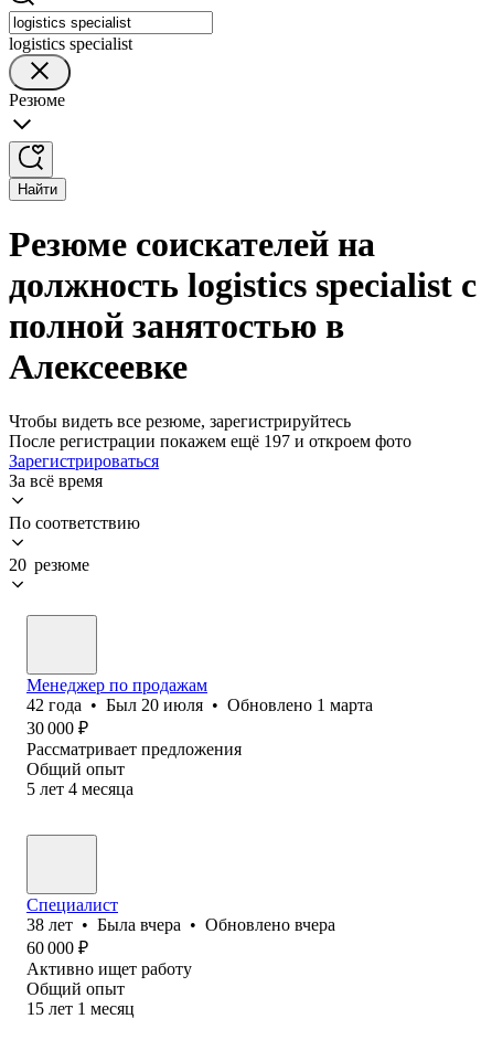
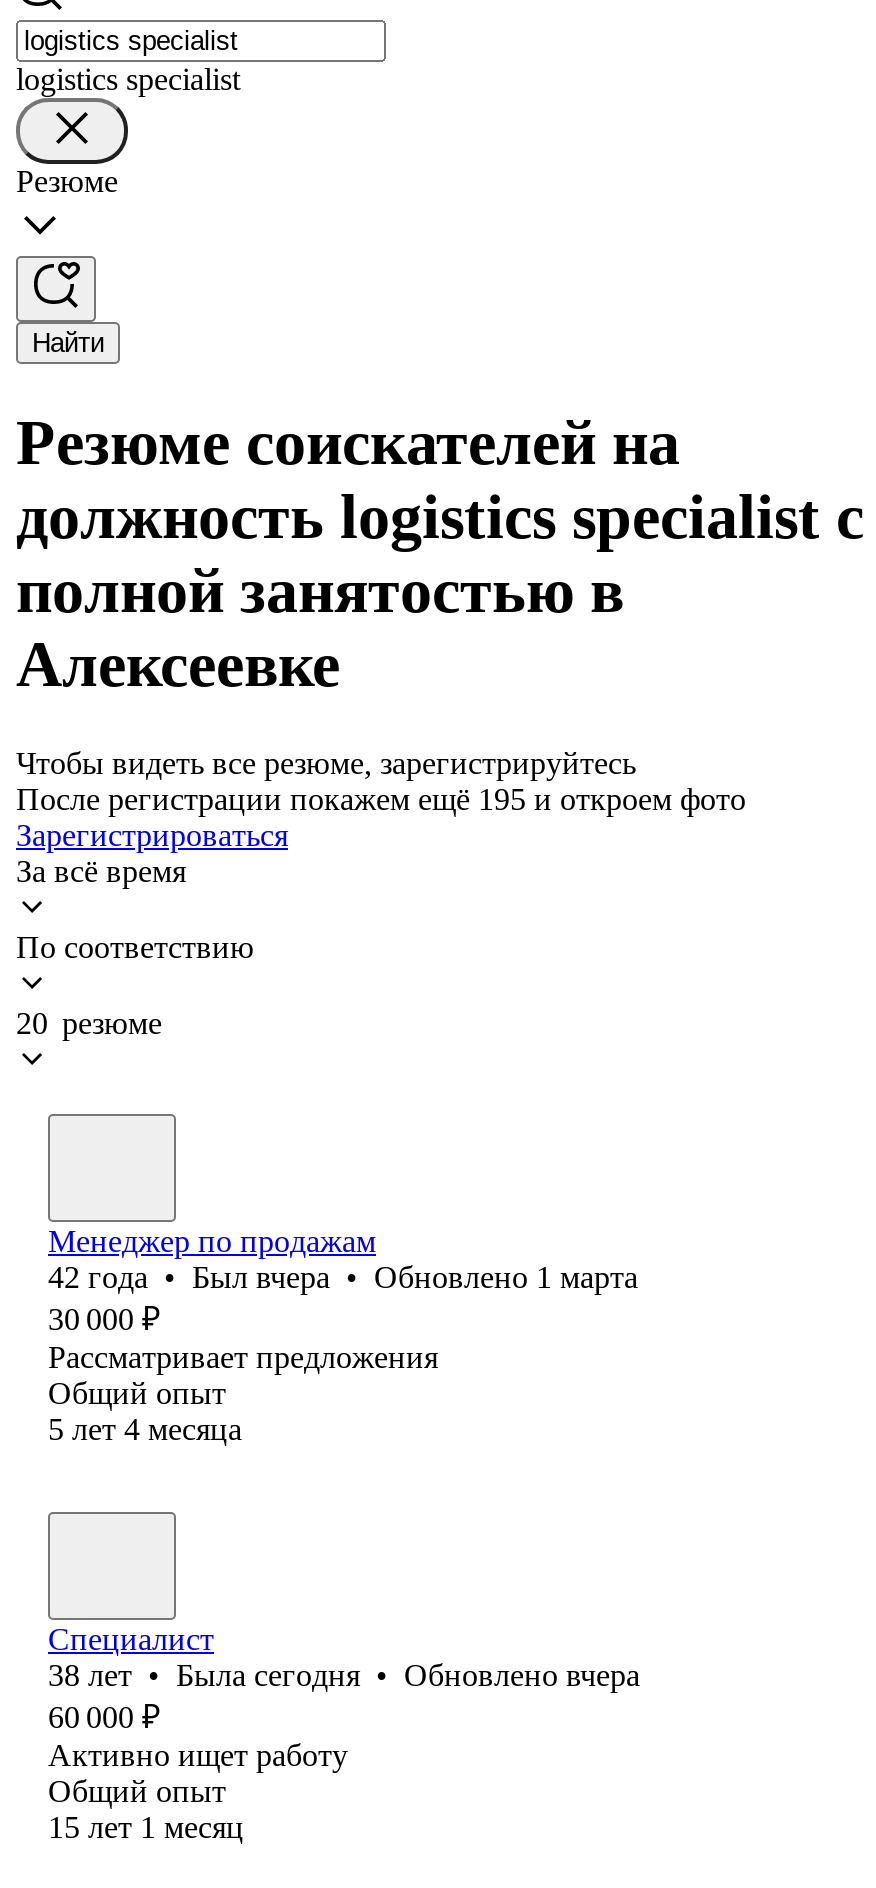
[9,432,411,450] После регистрации покажем ещё 197 и откроем фото -> [16,782,746,816] После регистрации покажем ещё 195 и откроем фото
[26,695,373,714] 42 года • Был 20 июля • Обновлено 1 марта -> [48,1260,638,1294] 42 года • Был вчера • Обновлено 1 марта
[26,915,335,934] 38 лет • Была вчера • Обновлено вчера -> [48,1658,640,1692] 38 лет • Была сегодня • Обновлено вчера

